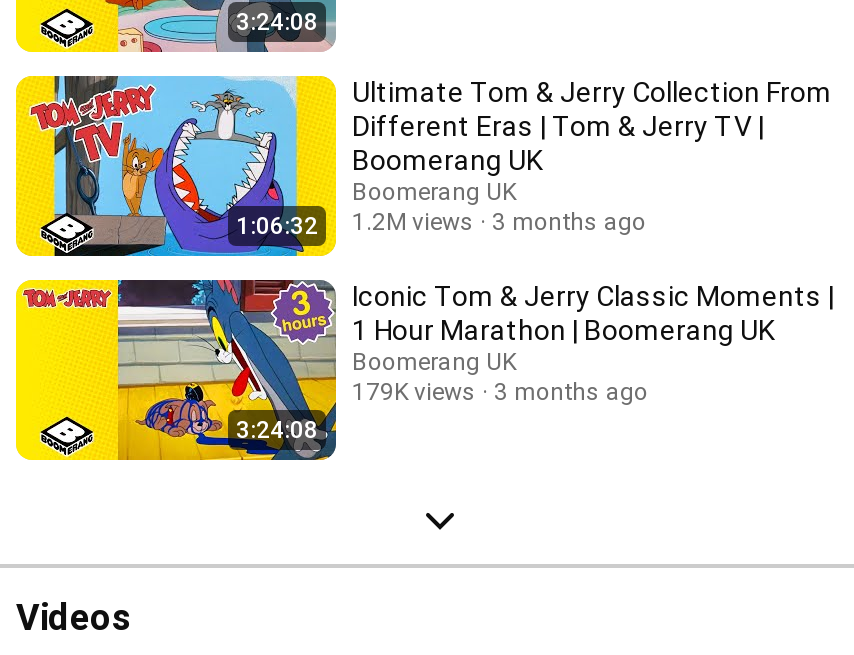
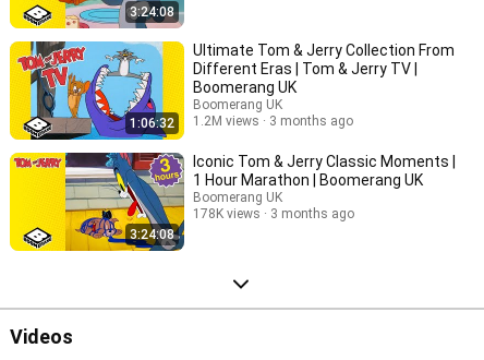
[352,377,648,405] 179K views 3 months ago -> [193,206,354,221] 178K views 3 months ago

